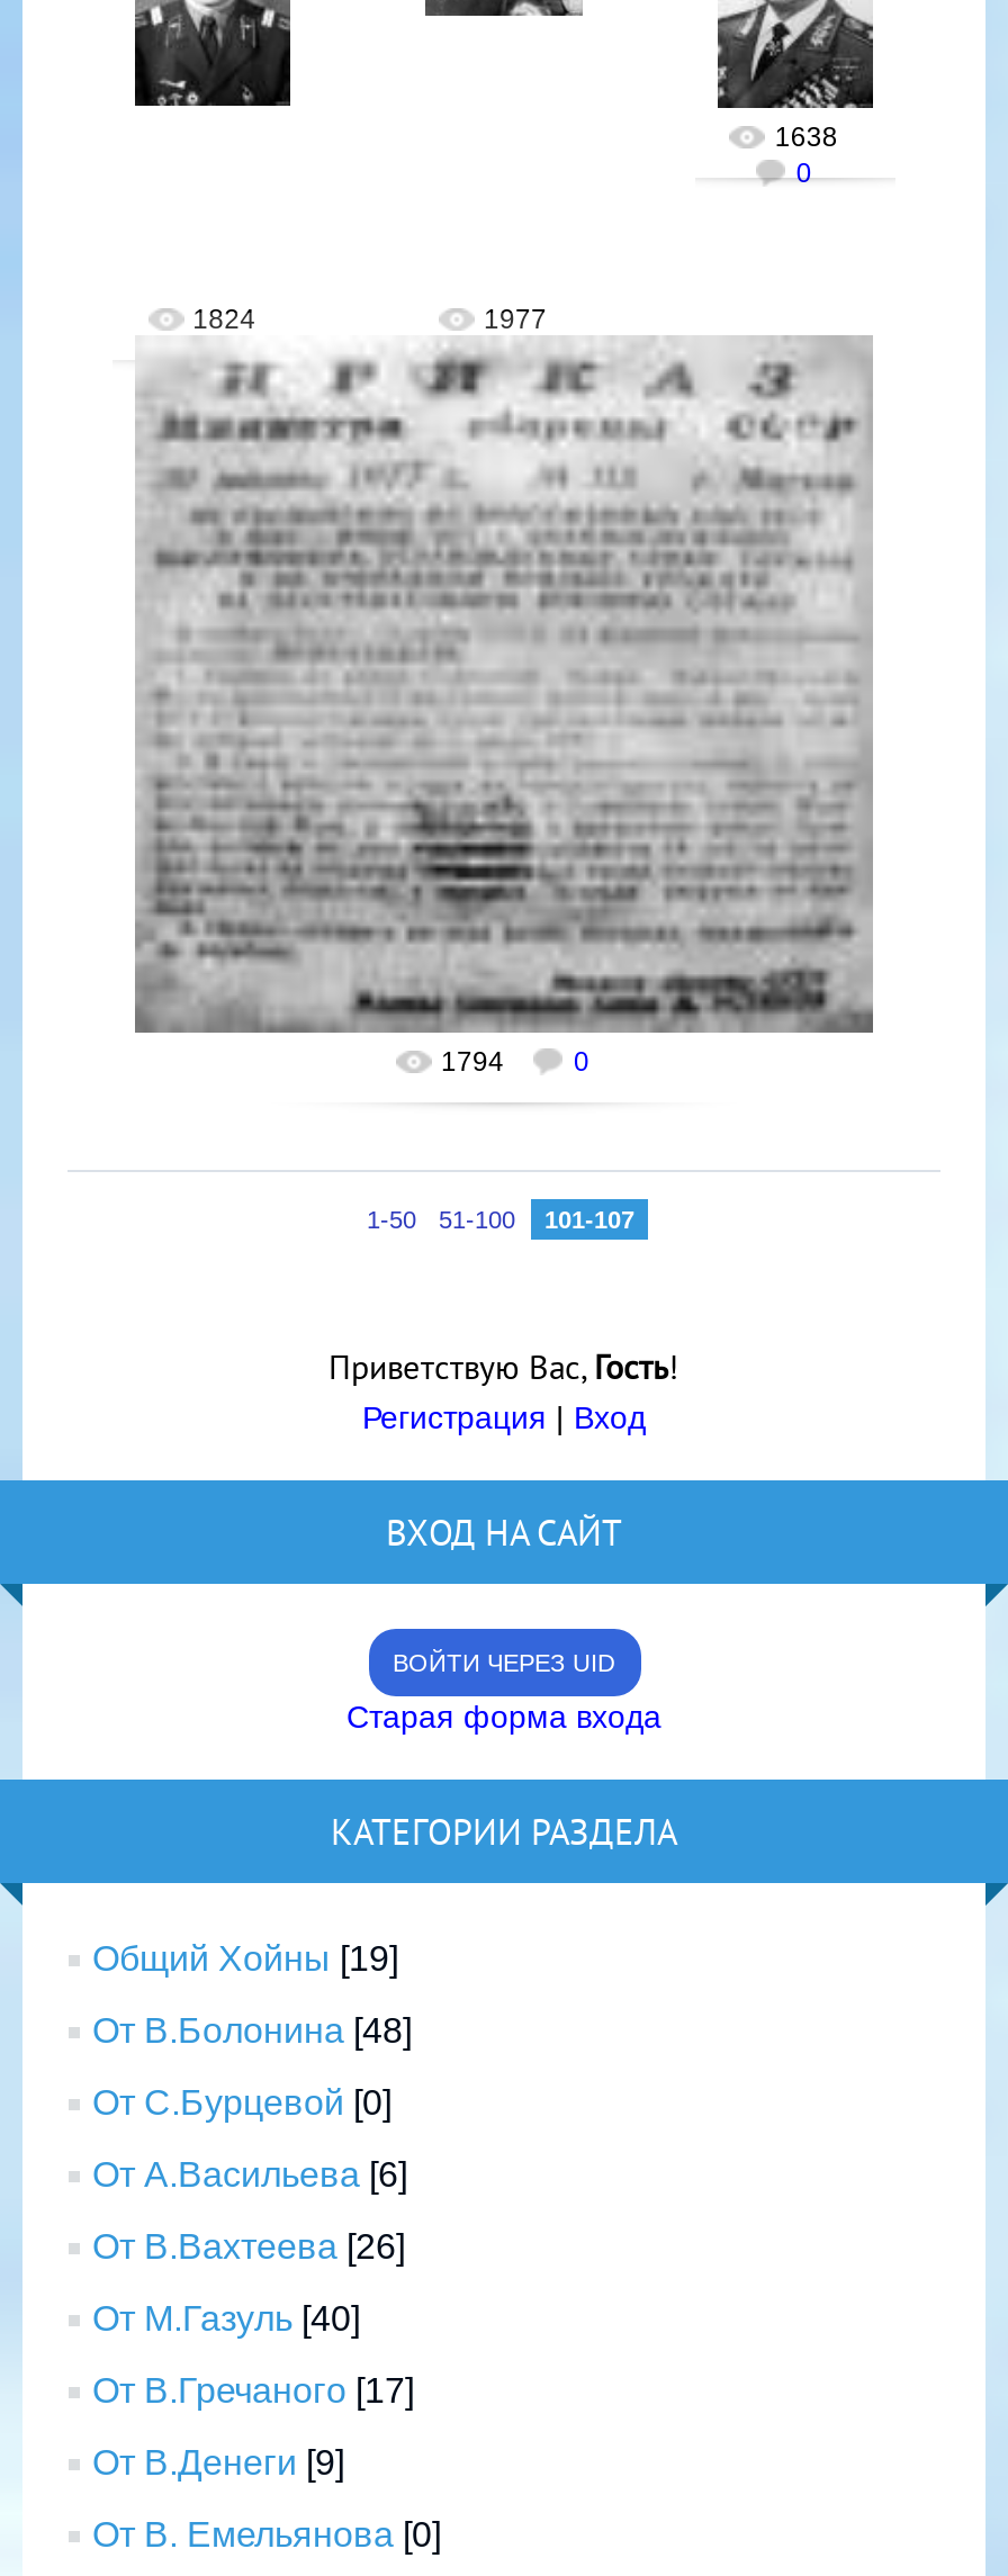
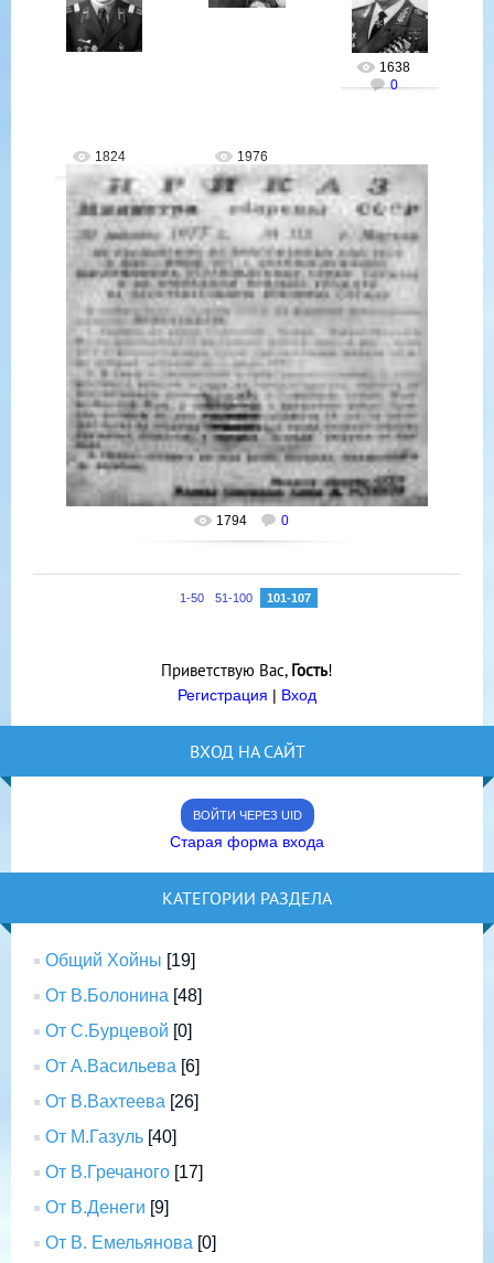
[484,304,547,336] 1977 -> [237,149,268,165] 1976

